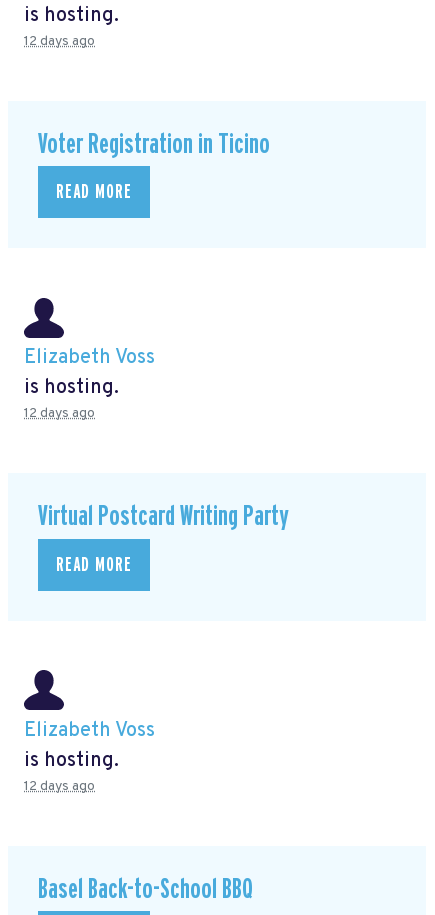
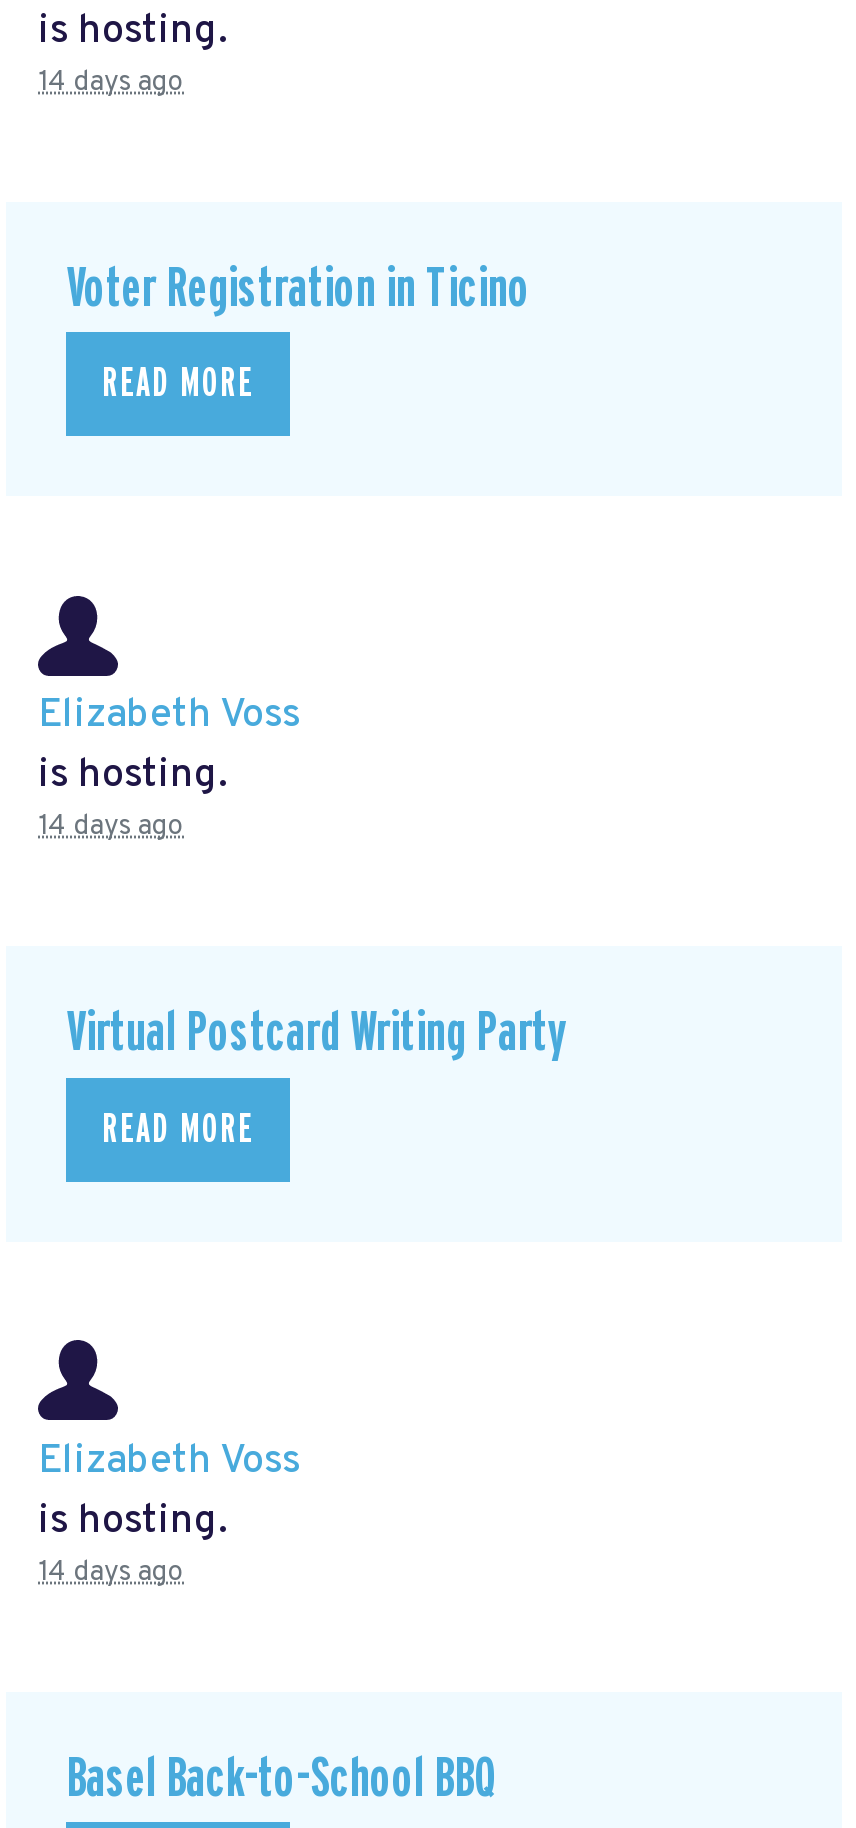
[24,33,95,50] 12 days ago -> [38,66,184,100] 14 days ago
[24,405,95,422] 12 days ago -> [38,810,184,844] 14 days ago
[24,778,95,795] 12 days ago -> [38,1555,184,1589] 14 days ago

